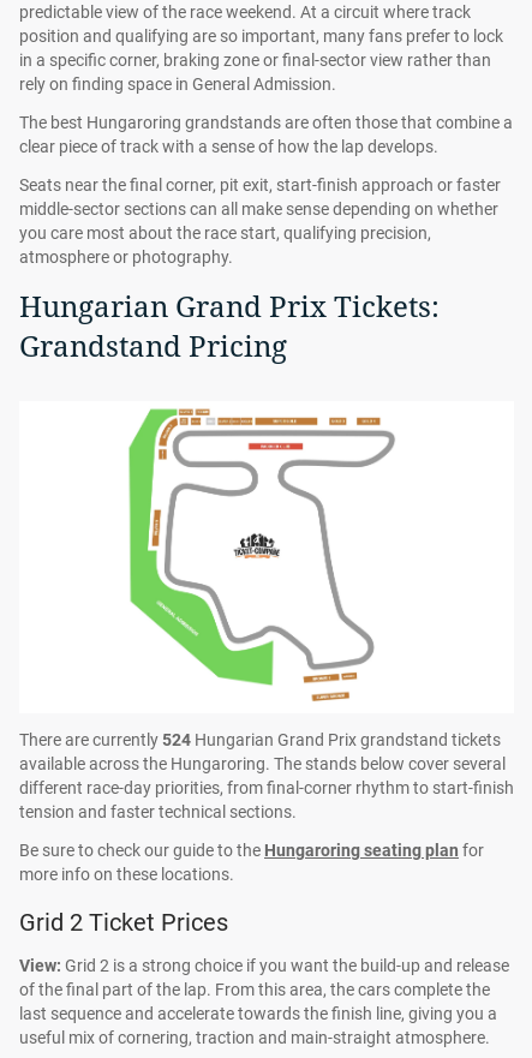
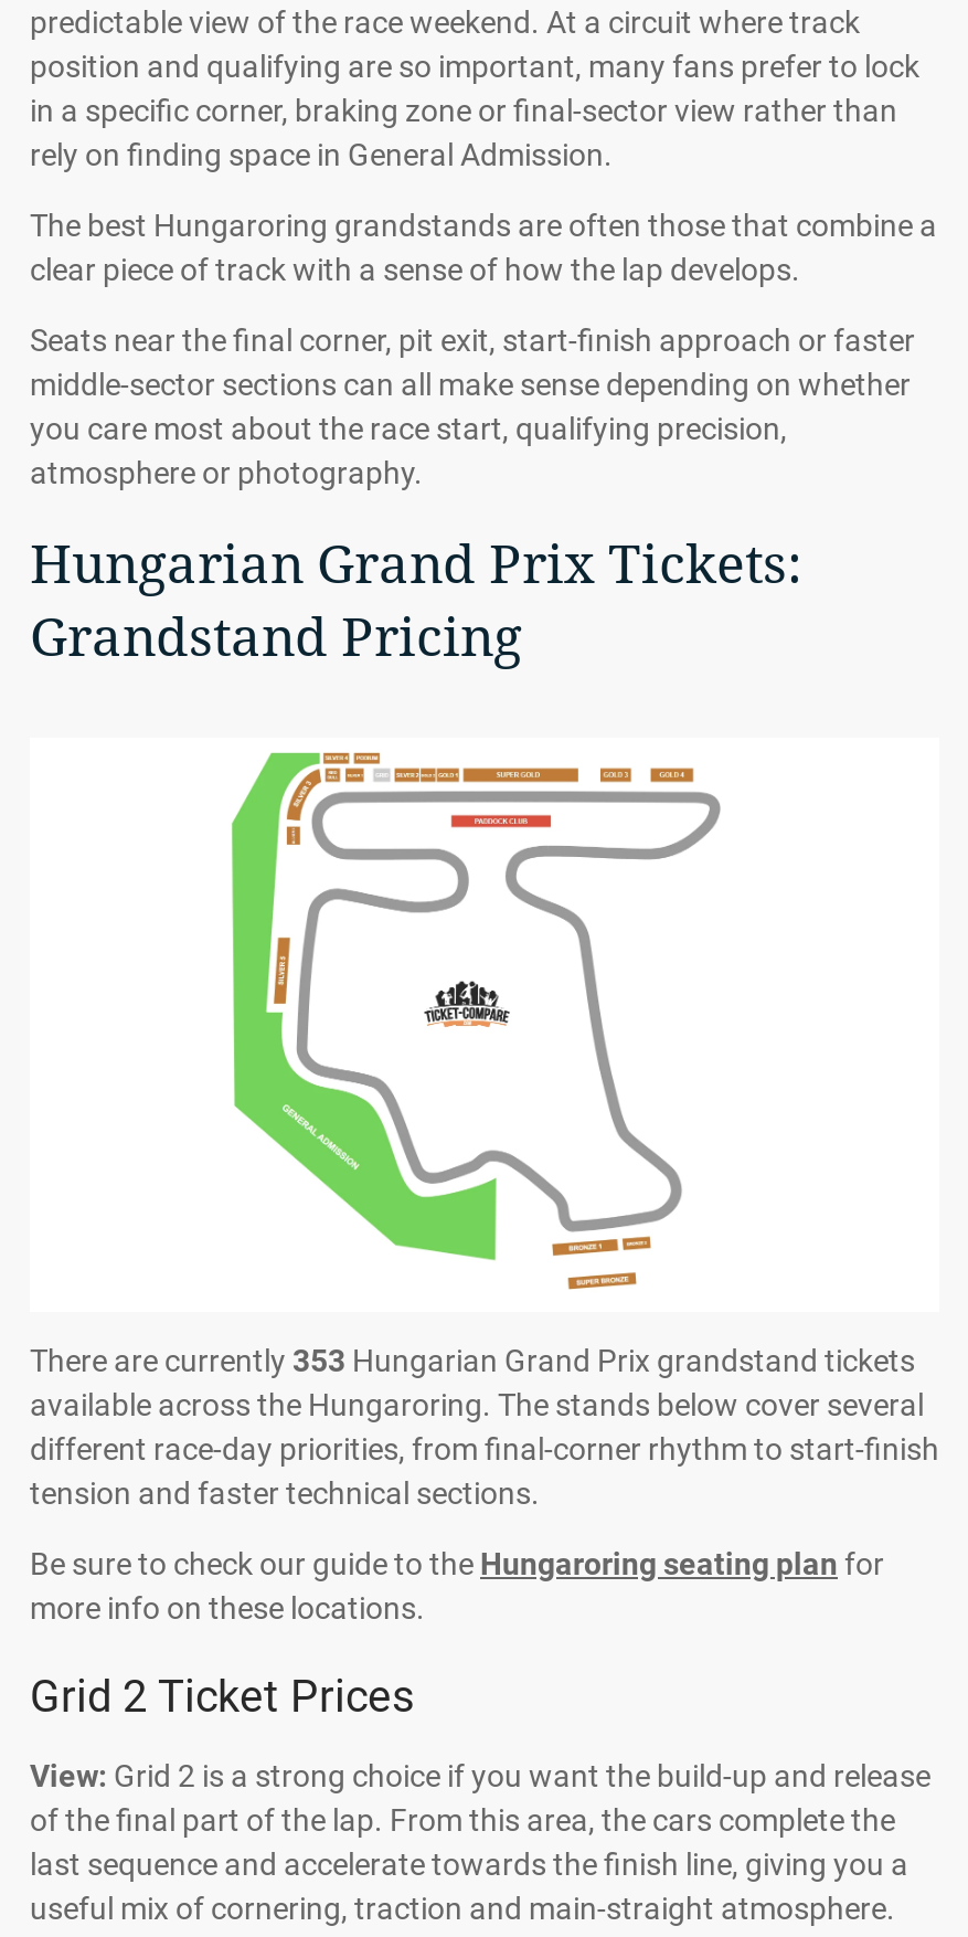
[19,730,501,749] There are currently 524 Hungarian Grand Prix grandstand tickets -> [30,1343,915,1378] There are currently 353 Hungarian Grand Prix grandstand tickets

